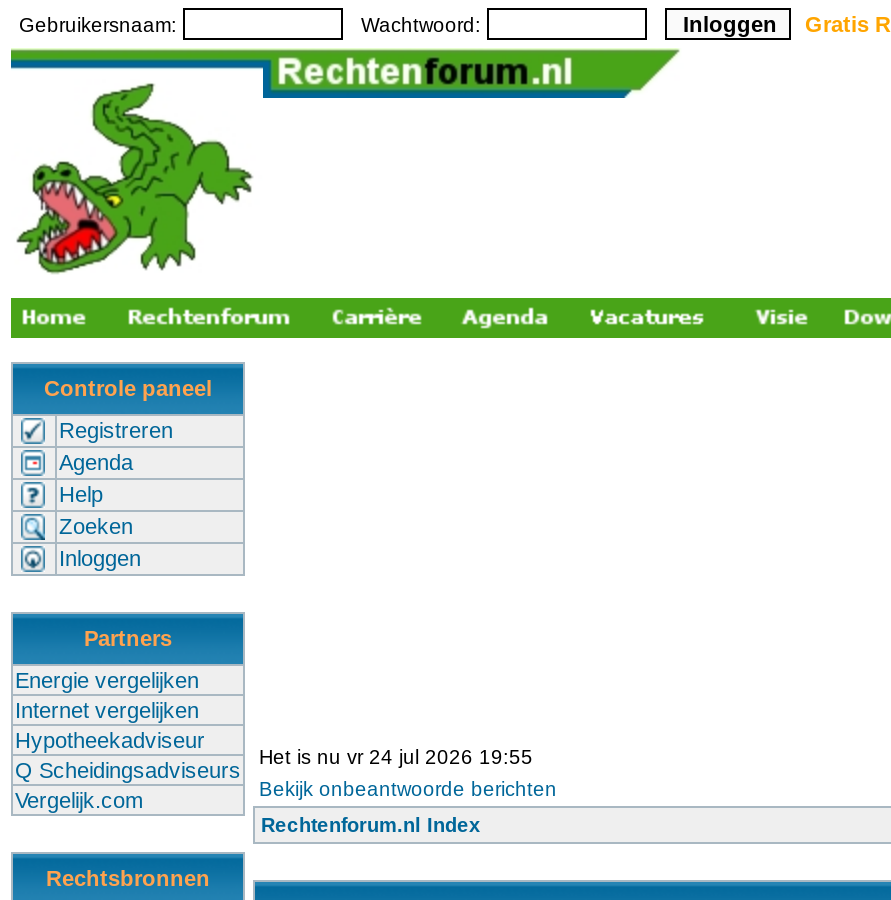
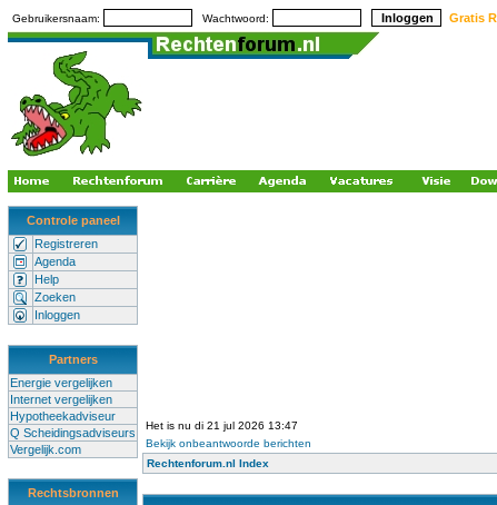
[259,746,533,768] Het is nu vr 24 jul 2026 19:55 -> [146,419,298,432] Het is nu di 21 jul 2026 13:47

